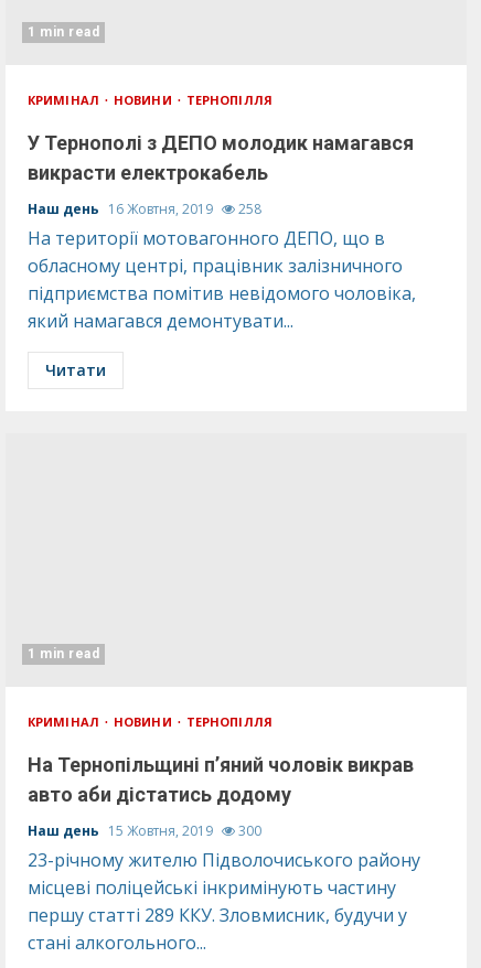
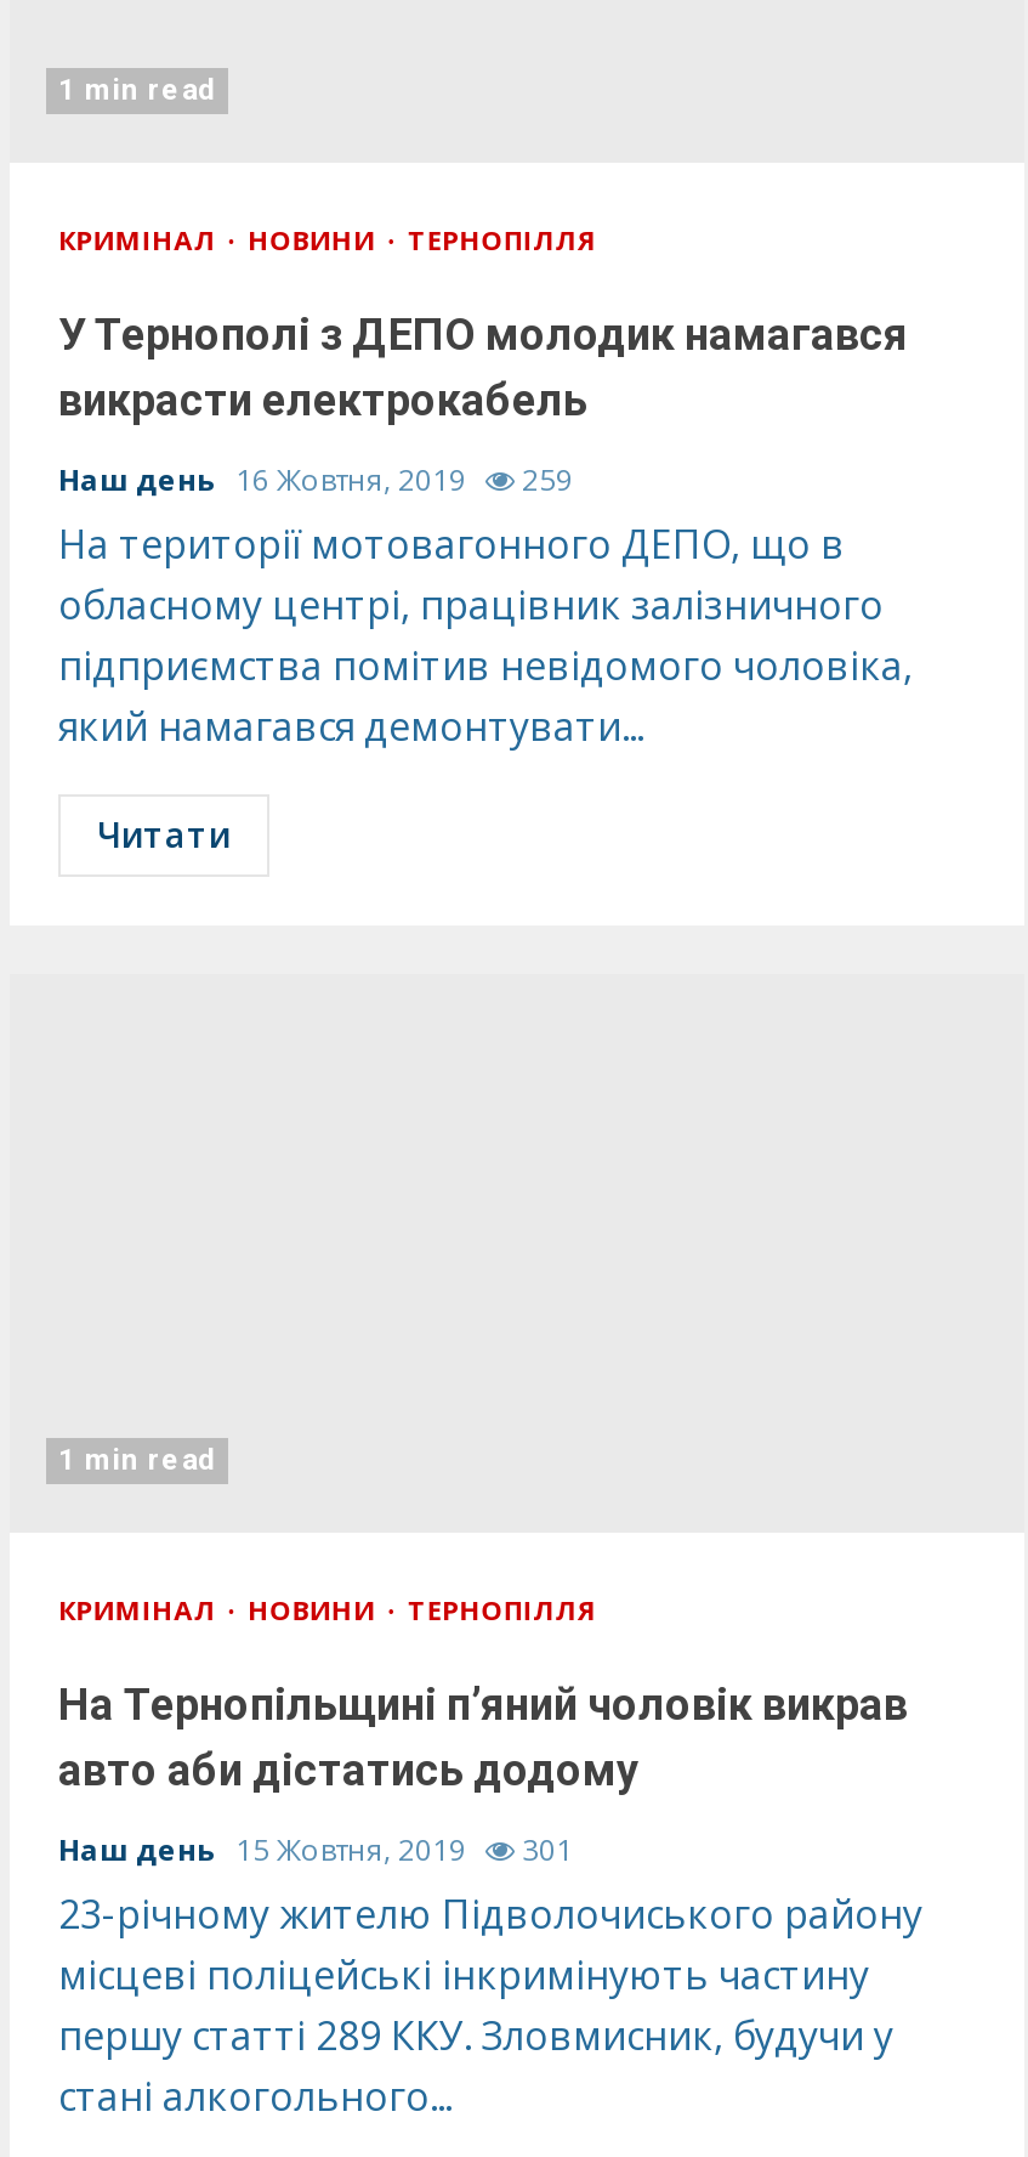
[28,200,261,218] Наш день 16 Жовтня, 2019 258 -> [58,459,573,500] Наш день 16 Жовтня, 2019 259
[28,821,261,840] Наш день 15 Жовтня, 2019 300 -> [58,1829,573,1870] Наш день 15 Жовтня, 2019 301

